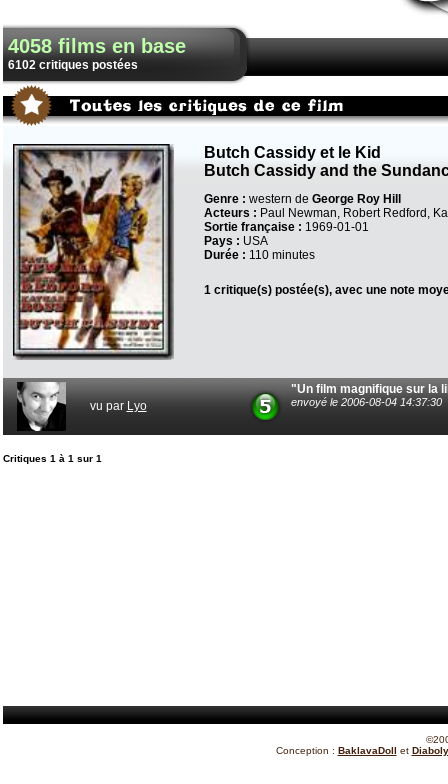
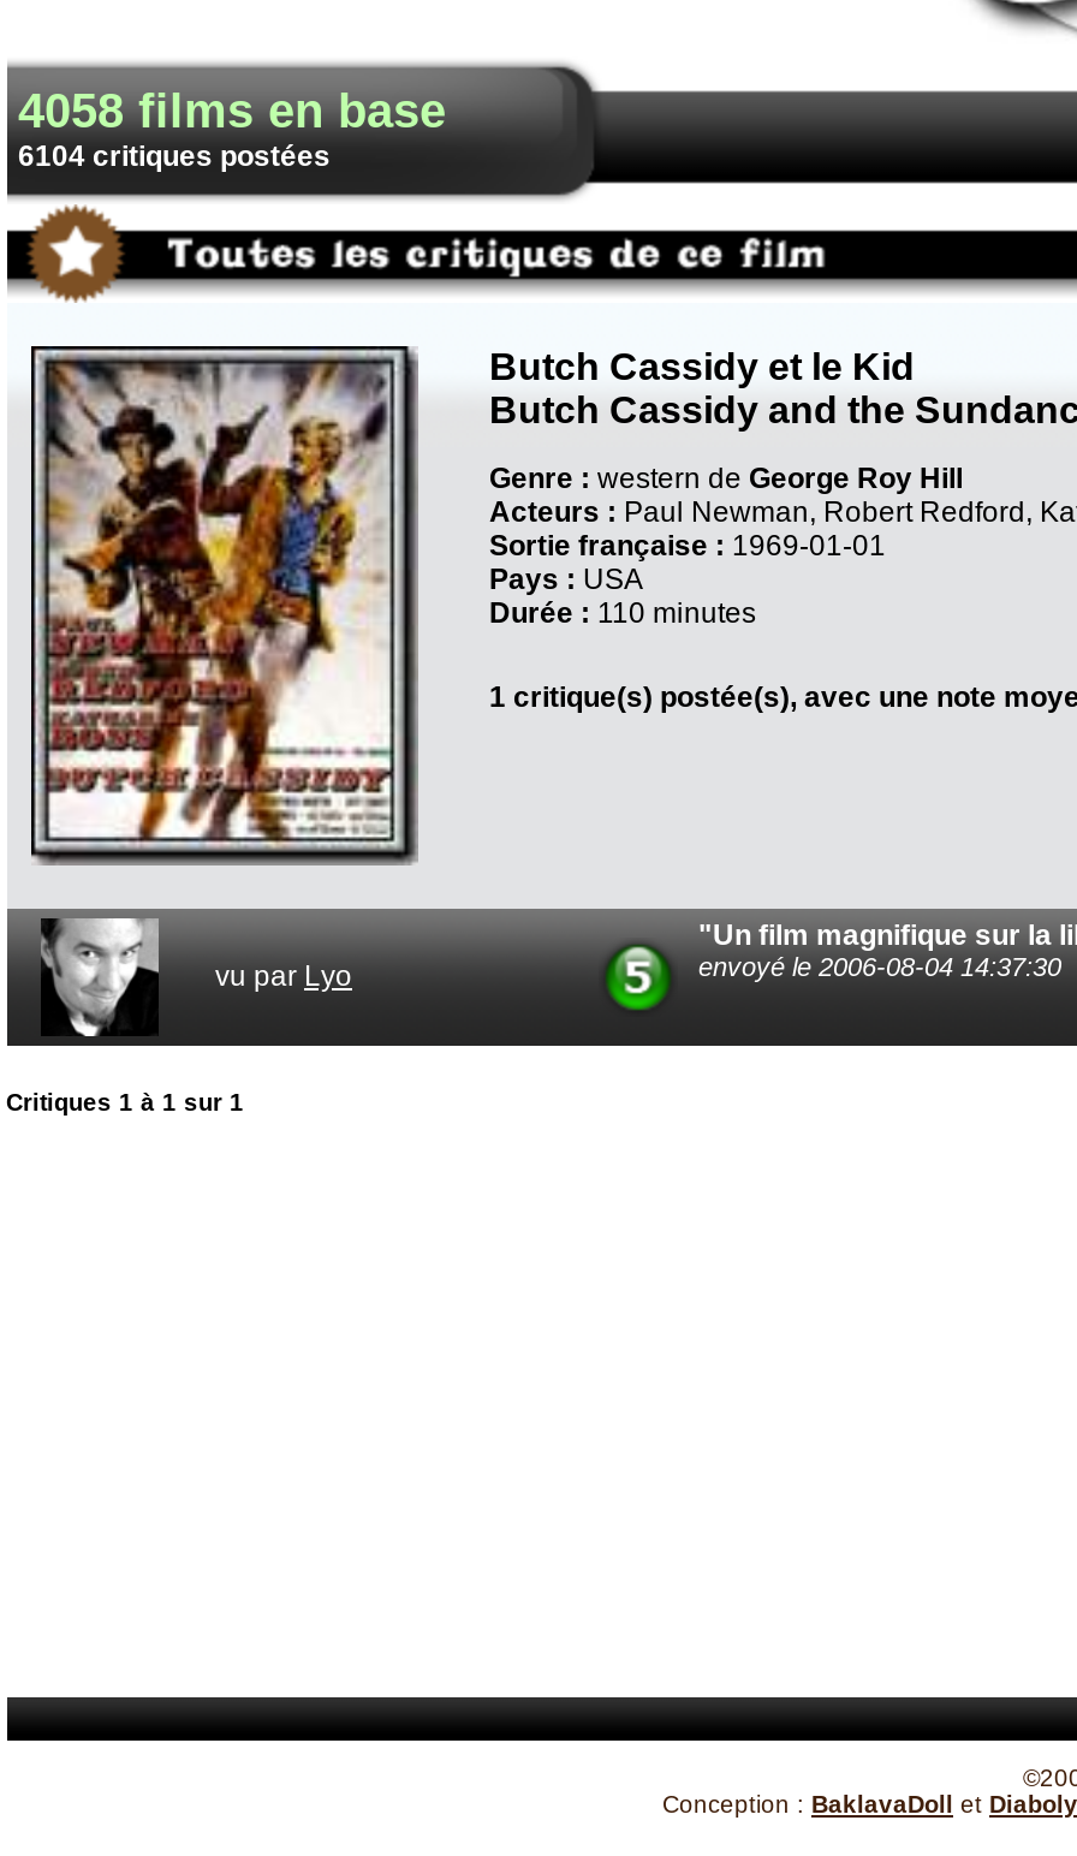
[7,58,137,72] 6102 critiques postées -> [18,139,331,173] 6104 critiques postées

